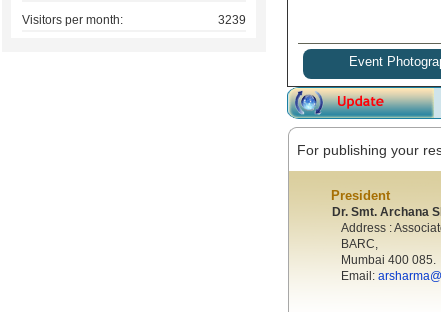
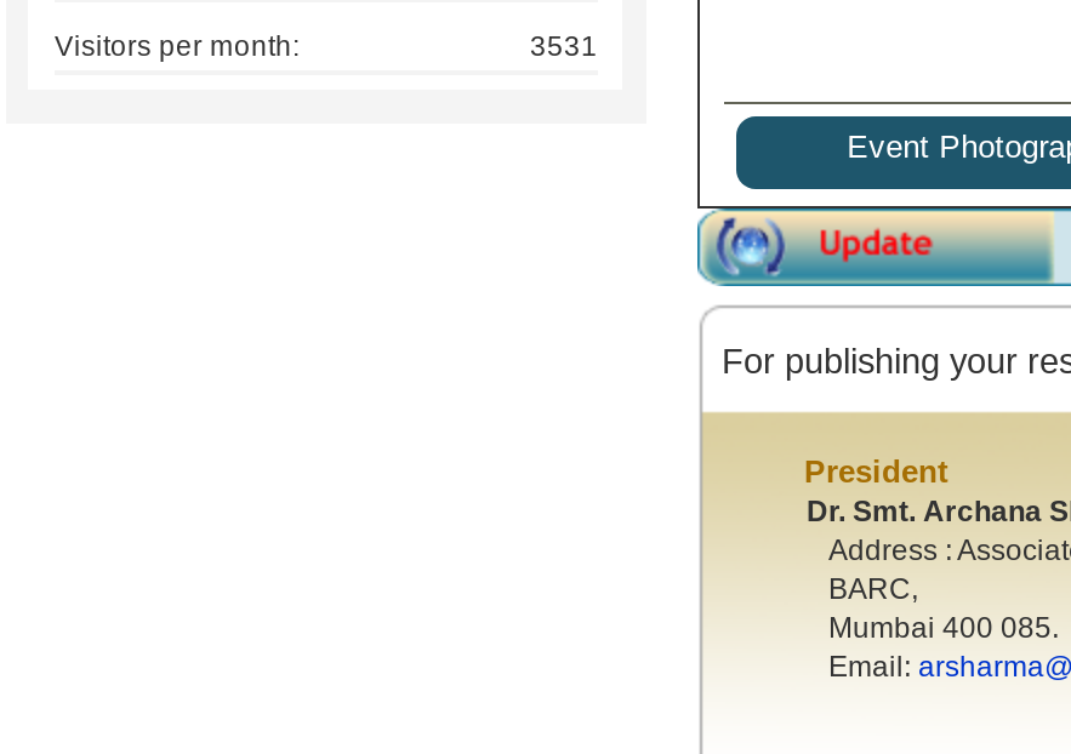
[218,13,246,26] 3239 -> [530,29,598,61] 3531

